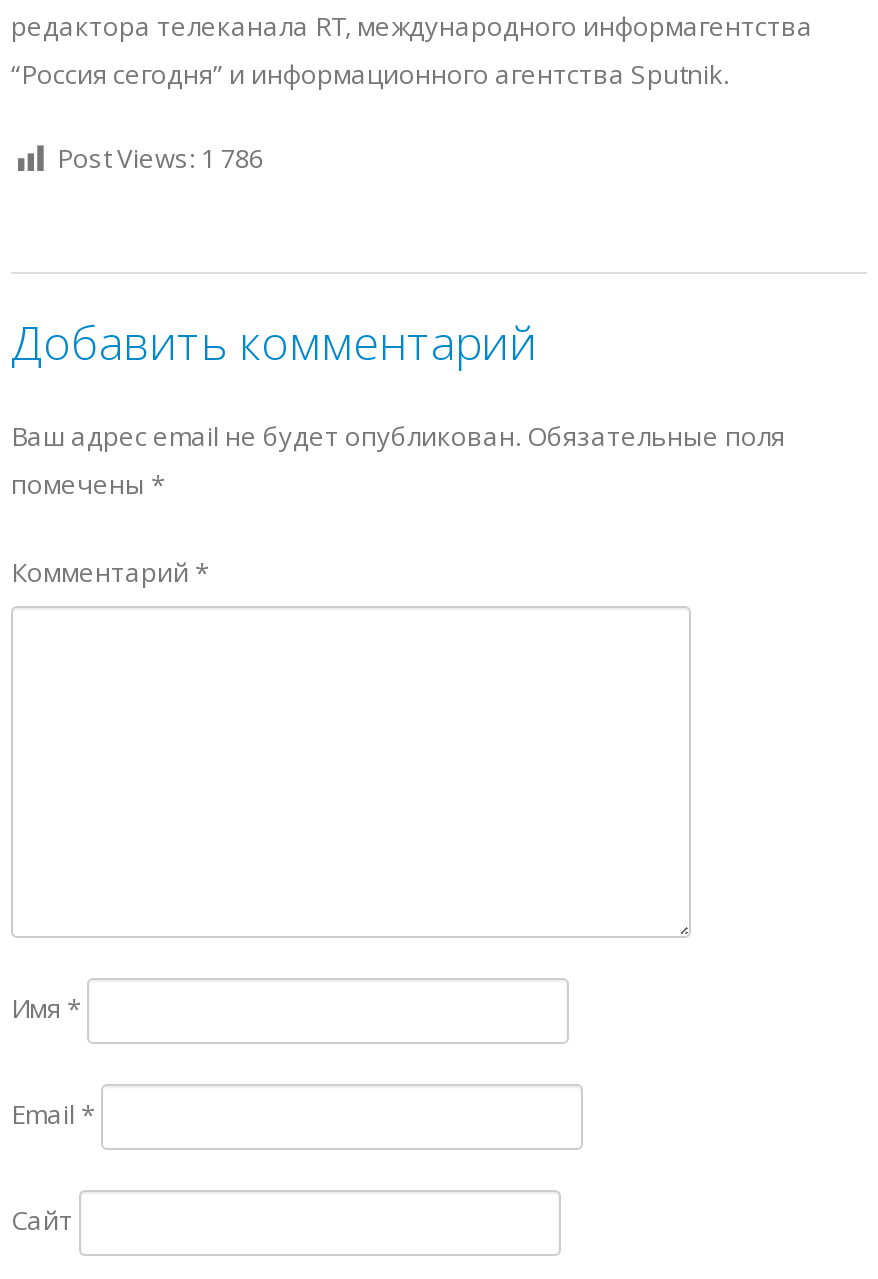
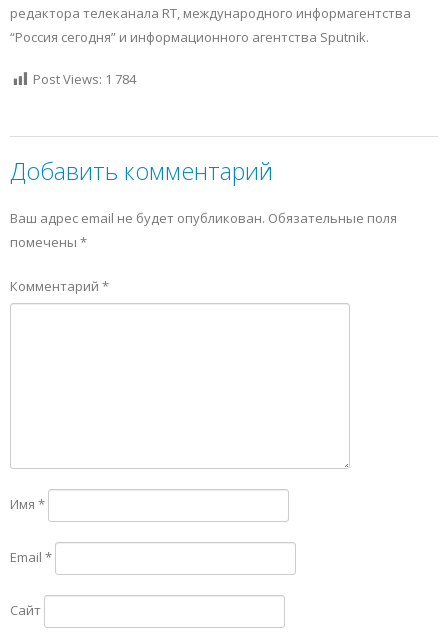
[57,140,263,176] Post Views: 1 786 -> [33,70,136,88] Post Views: 1 784

